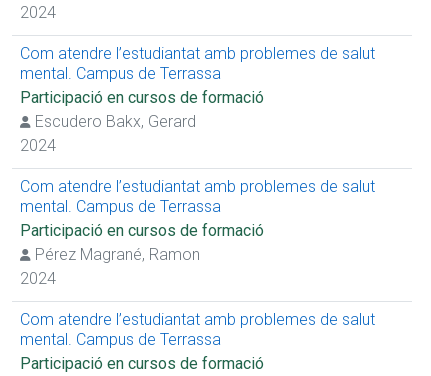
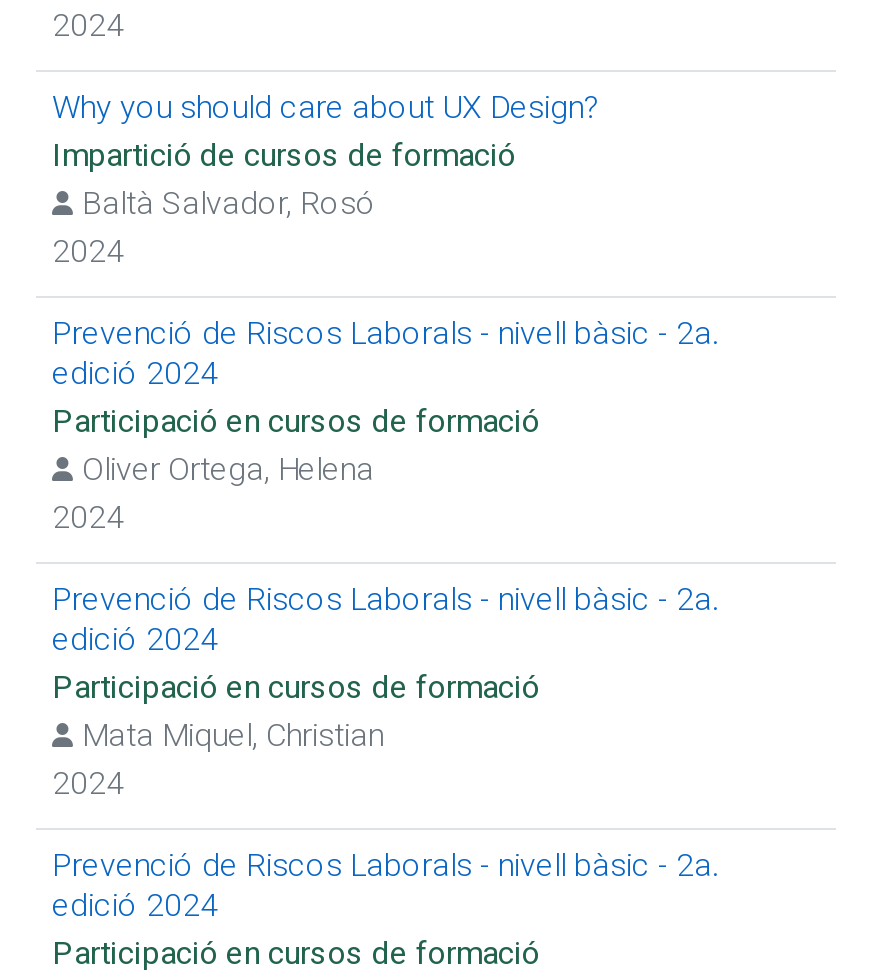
[20,44,375,83] Com atendre l’estudiantat amb problemes de salut | mental. Campus de Terrassa -> [52,88,720,392] Why you should care about UX Design? | Impartició de cursos de formació | Baltà Salvador, Rosó | 2024 | Prevenció de Riscos Laborals - nivell bàsic - 2a. | edició 2024
[35,112,196,131] Escudero Bakx, Gerard -> [82,450,374,488] Oliver Ortega, Helena
[20,177,375,216] Com atendre l’estudiantat amb problemes de salut | mental. Campus de Terrassa -> [52,580,720,658] Prevenció de Riscos Laborals - nivell bàsic - 2a. | edició 2024
[35,245,200,264] Pérez Magrané, Ramon -> [82,716,384,754] Mata Miquel, Christian
[20,310,375,349] Com atendre l’estudiantat amb problemes de salut | mental. Campus de Terrassa -> [52,846,720,924] Prevenció de Riscos Laborals - nivell bàsic - 2a. | edició 2024

